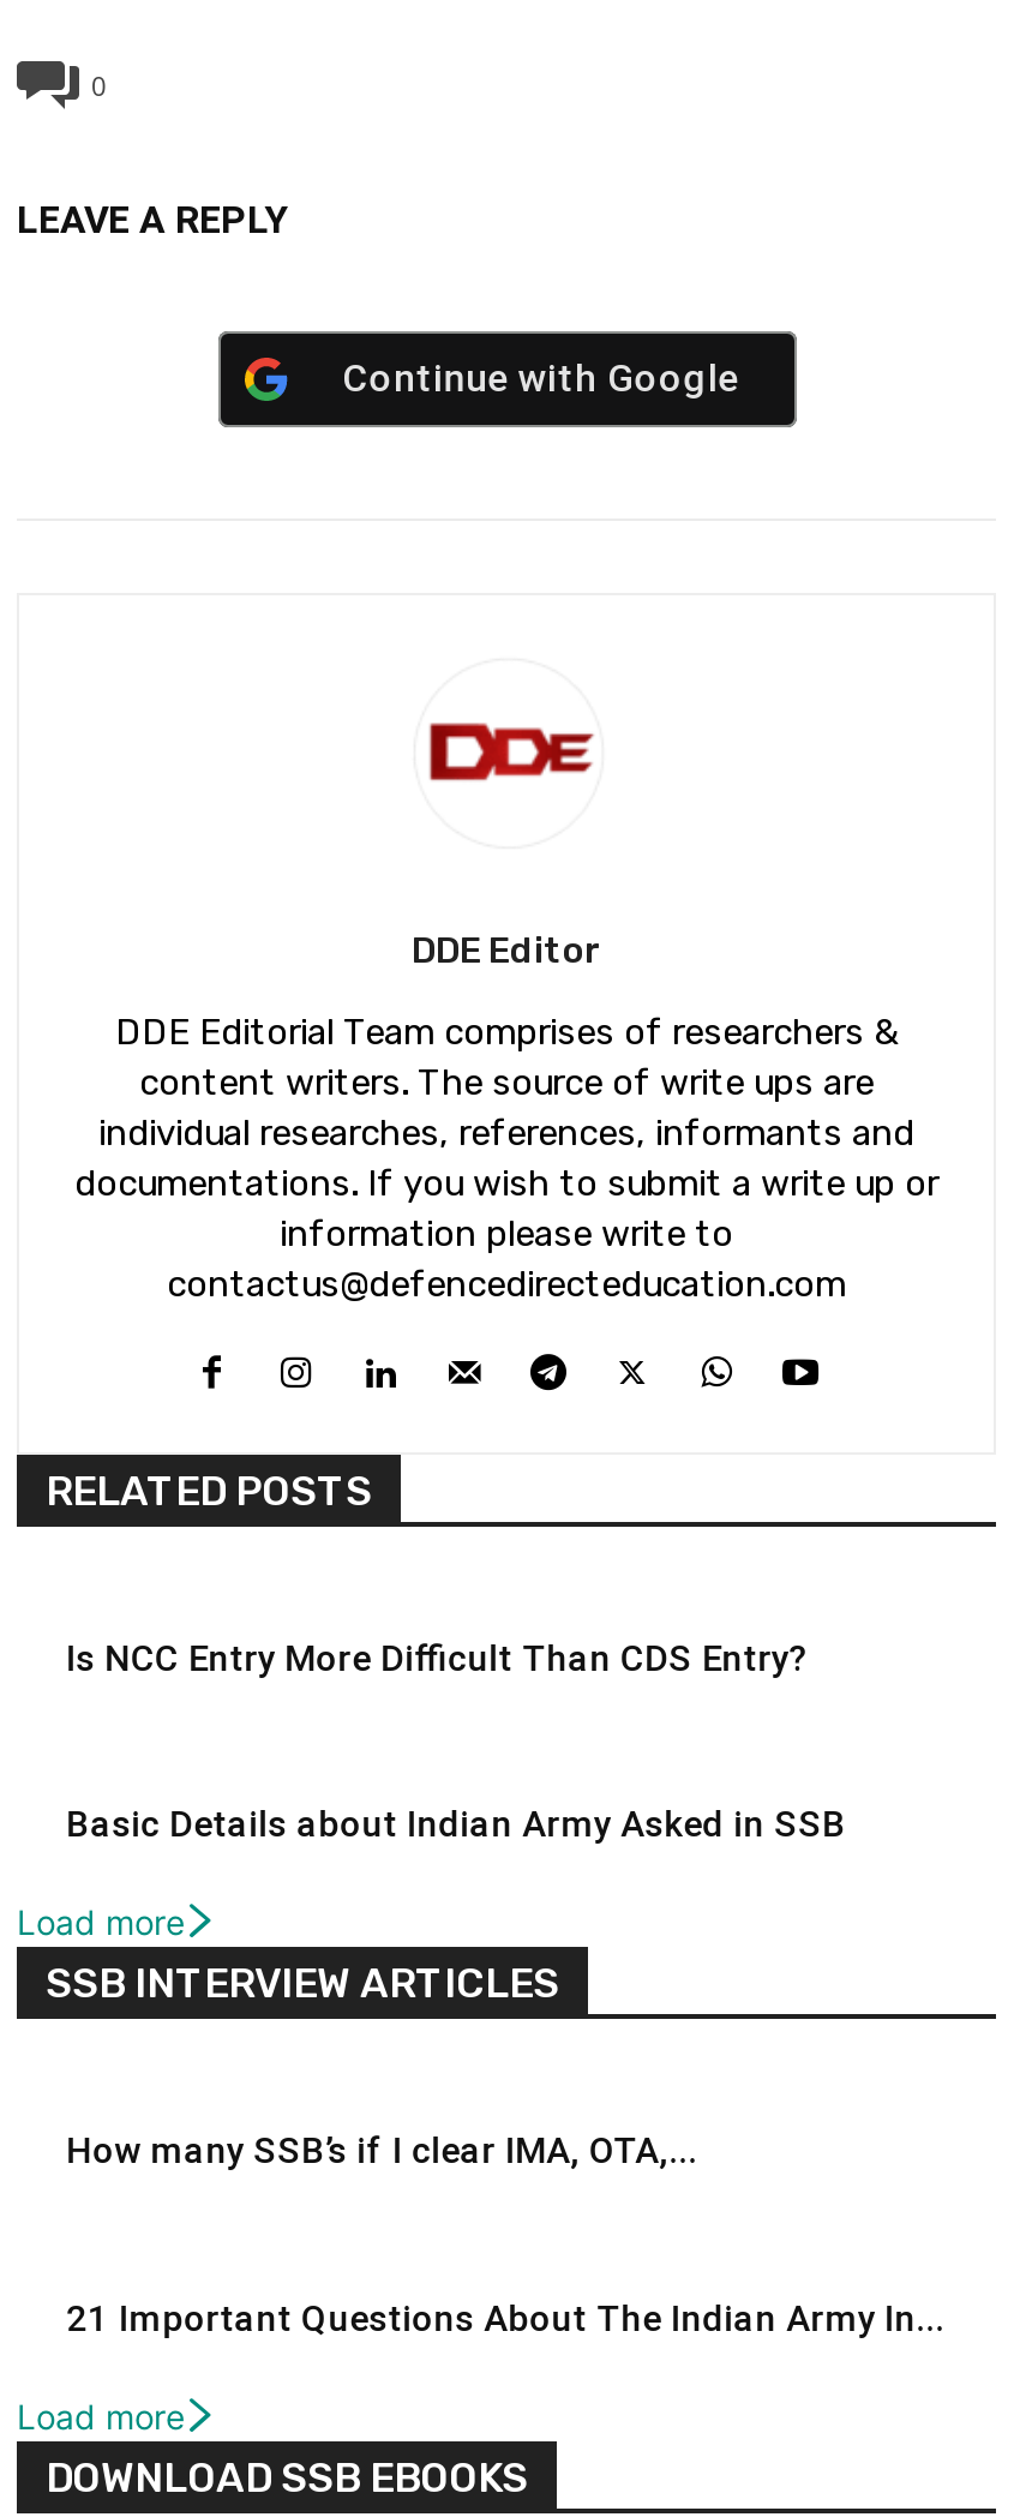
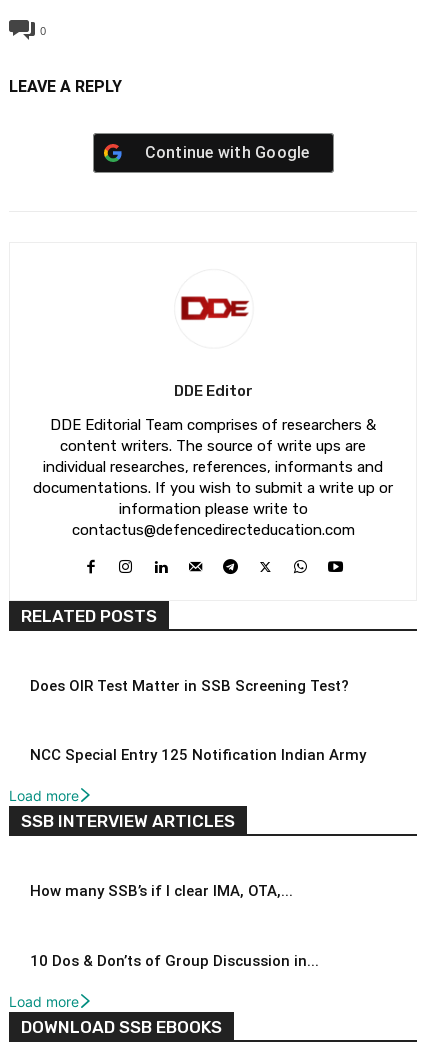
[66,1638,808,1681] Is NCC Entry More Difficult Than CDS Entry? -> [30,677,349,695] Does OIR Test Matter in SSB Screening Test?
[66,1804,846,1847] Basic Details about Indian Army Asked in SSB -> [30,746,366,764] NCC Special Entry 125 Notification Indian Army
[66,2296,945,2340] 21 Important Questions About The Indian Army In... -> [30,952,319,970] 10 Dos & Don’ts of Group Discussion in...

